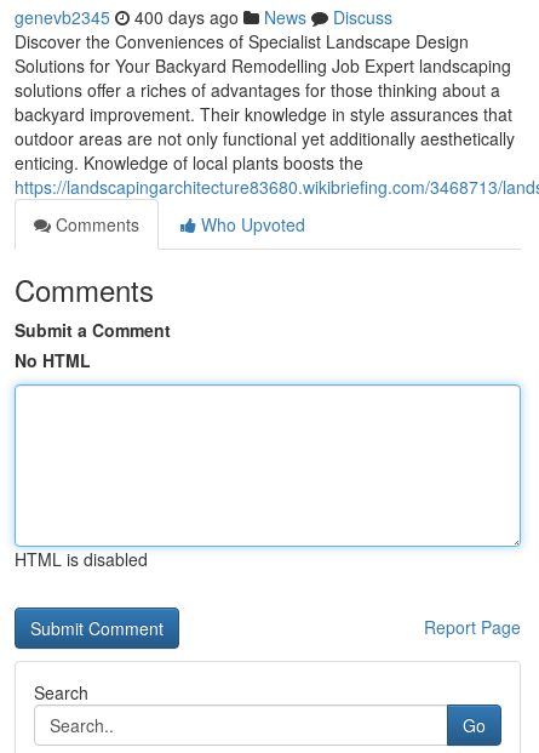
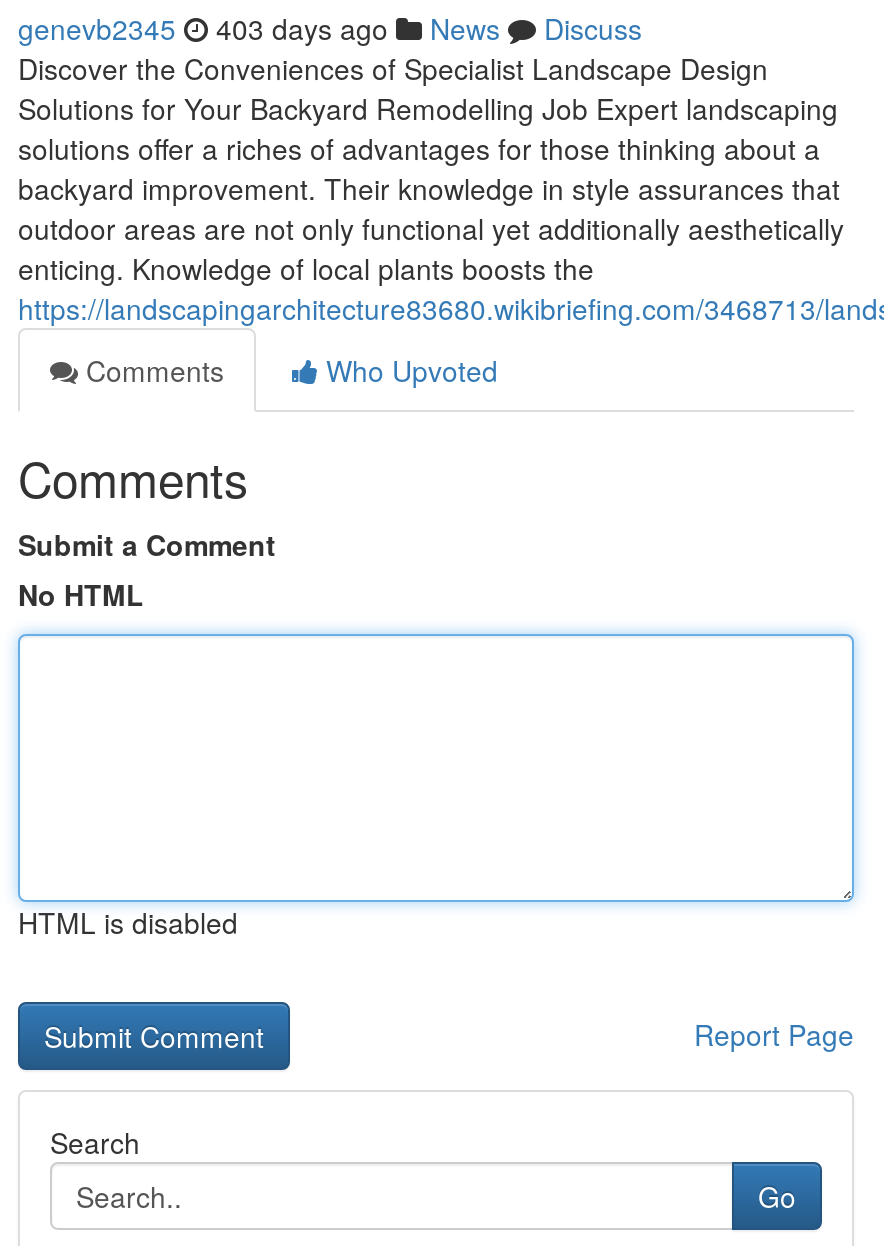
[15,5,392,29] genevb2345 400 days ago News Discuss -> [18,8,642,48] genevb2345 403 days ago News Discuss

